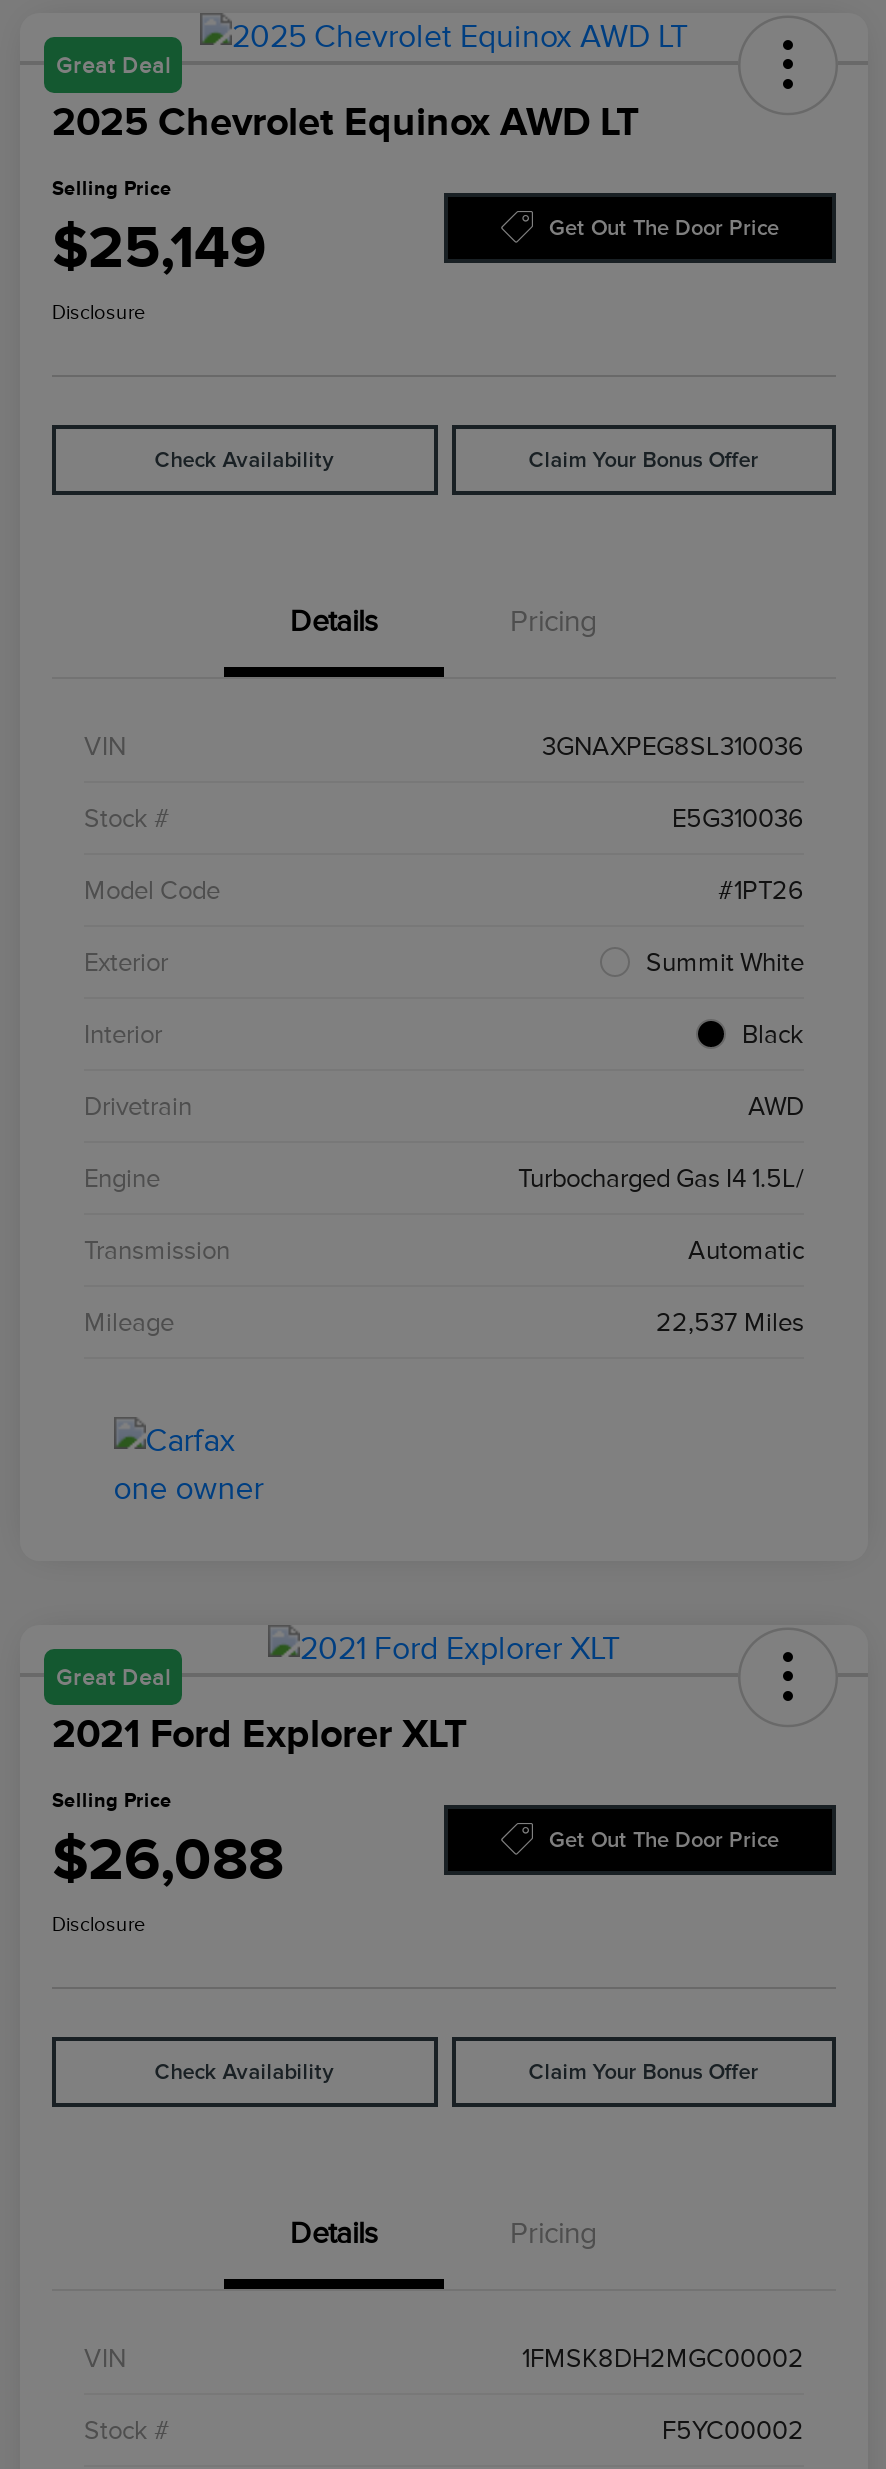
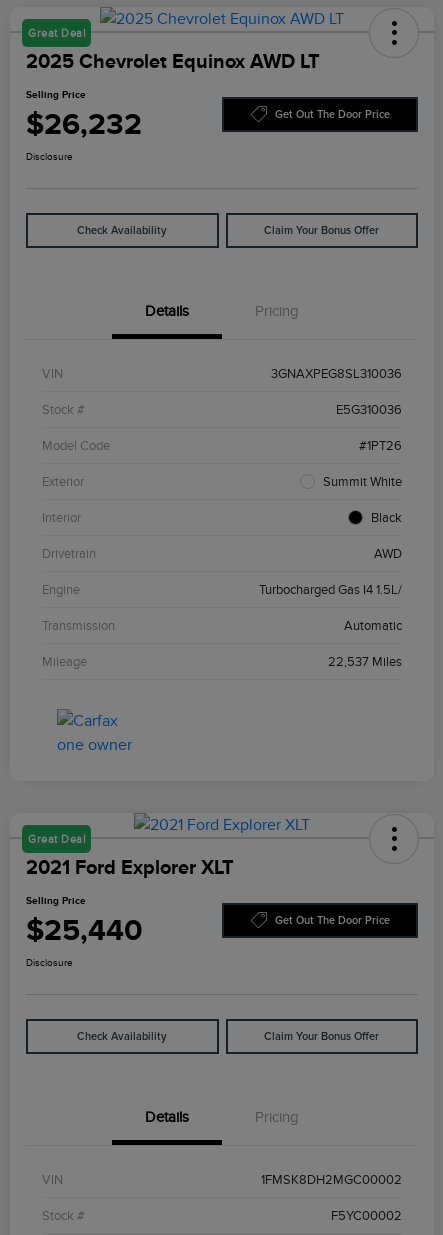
[52,214,266,282] $25,149 -> [26,107,142,141] $26,232
[52,1826,284,1894] $26,088 -> [26,913,143,947] $25,440

